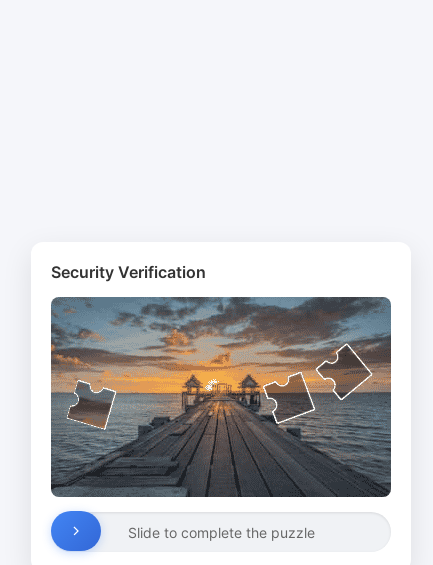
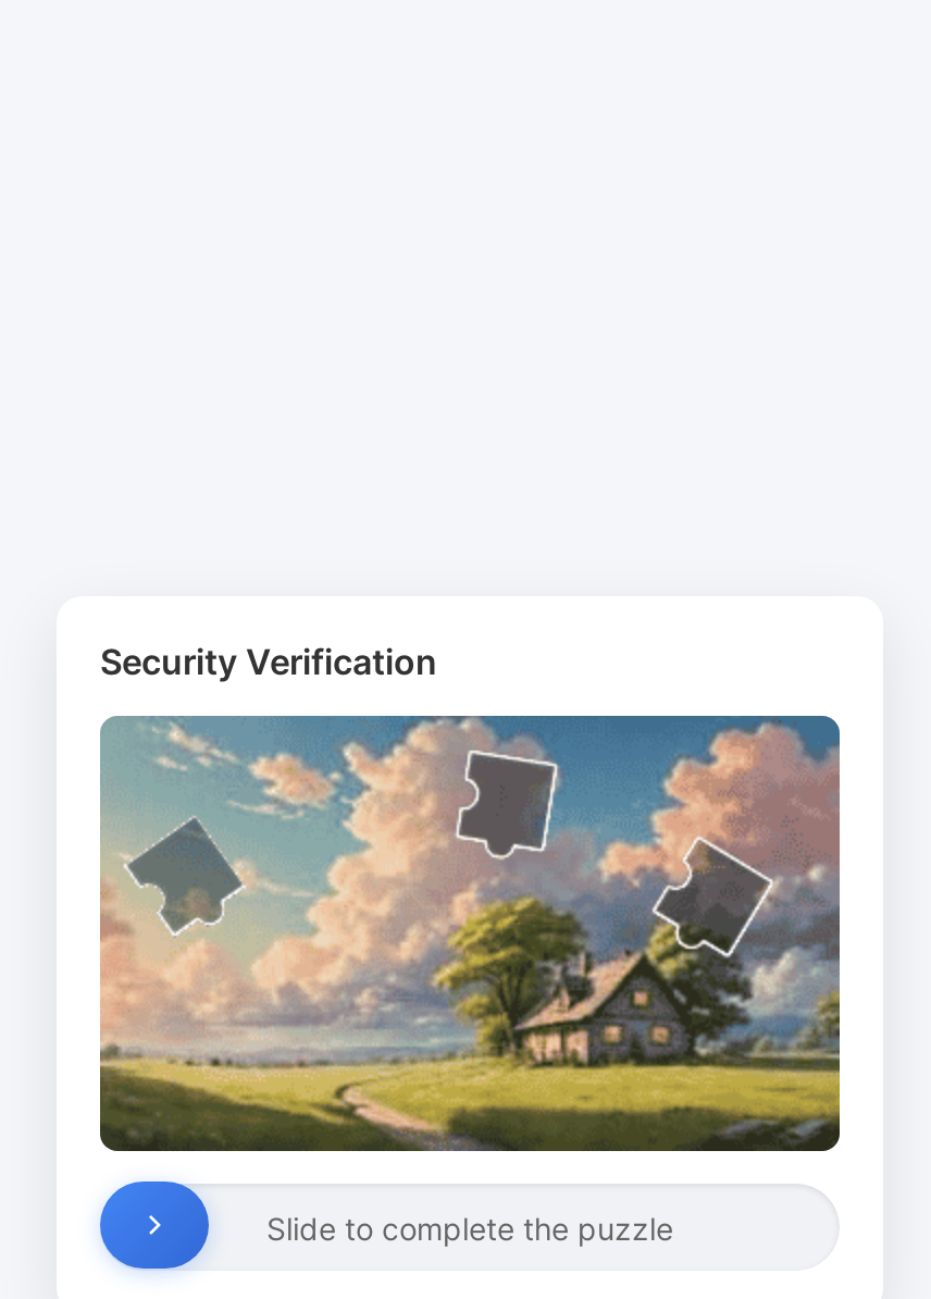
[50,297,392,497] [image] -> [98,716,842,1151] [image]

